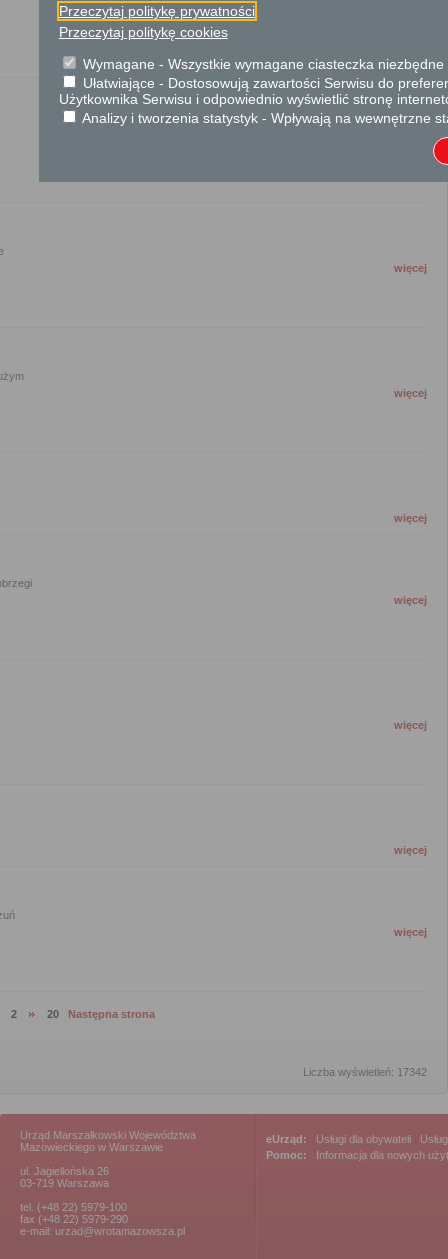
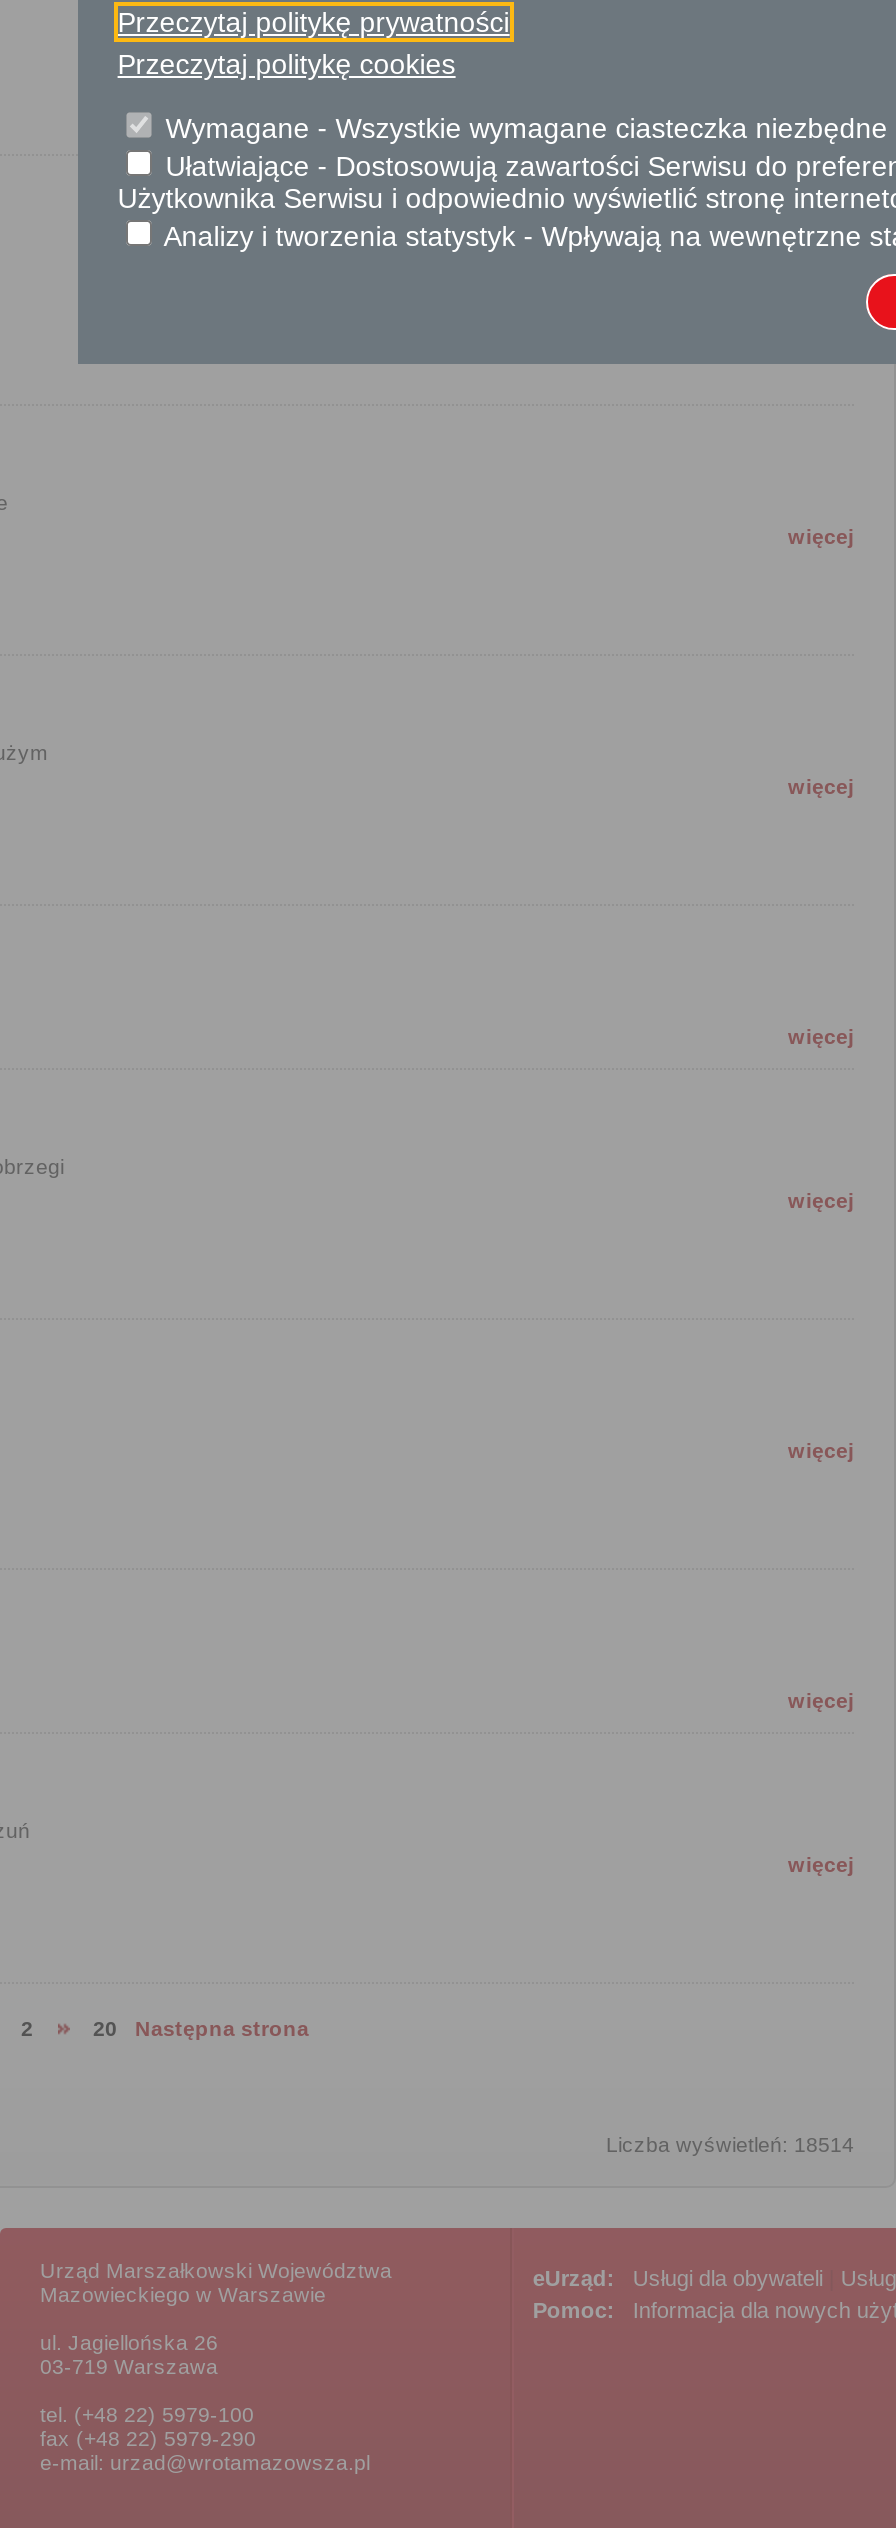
[303,1066,427,1078] Liczba wyświetleń: 17342 -> [606,2132,854,2156] Liczba wyświetleń: 18514

